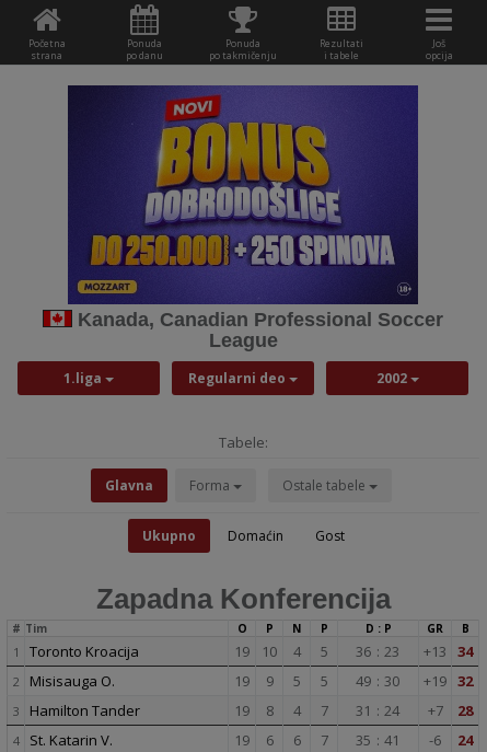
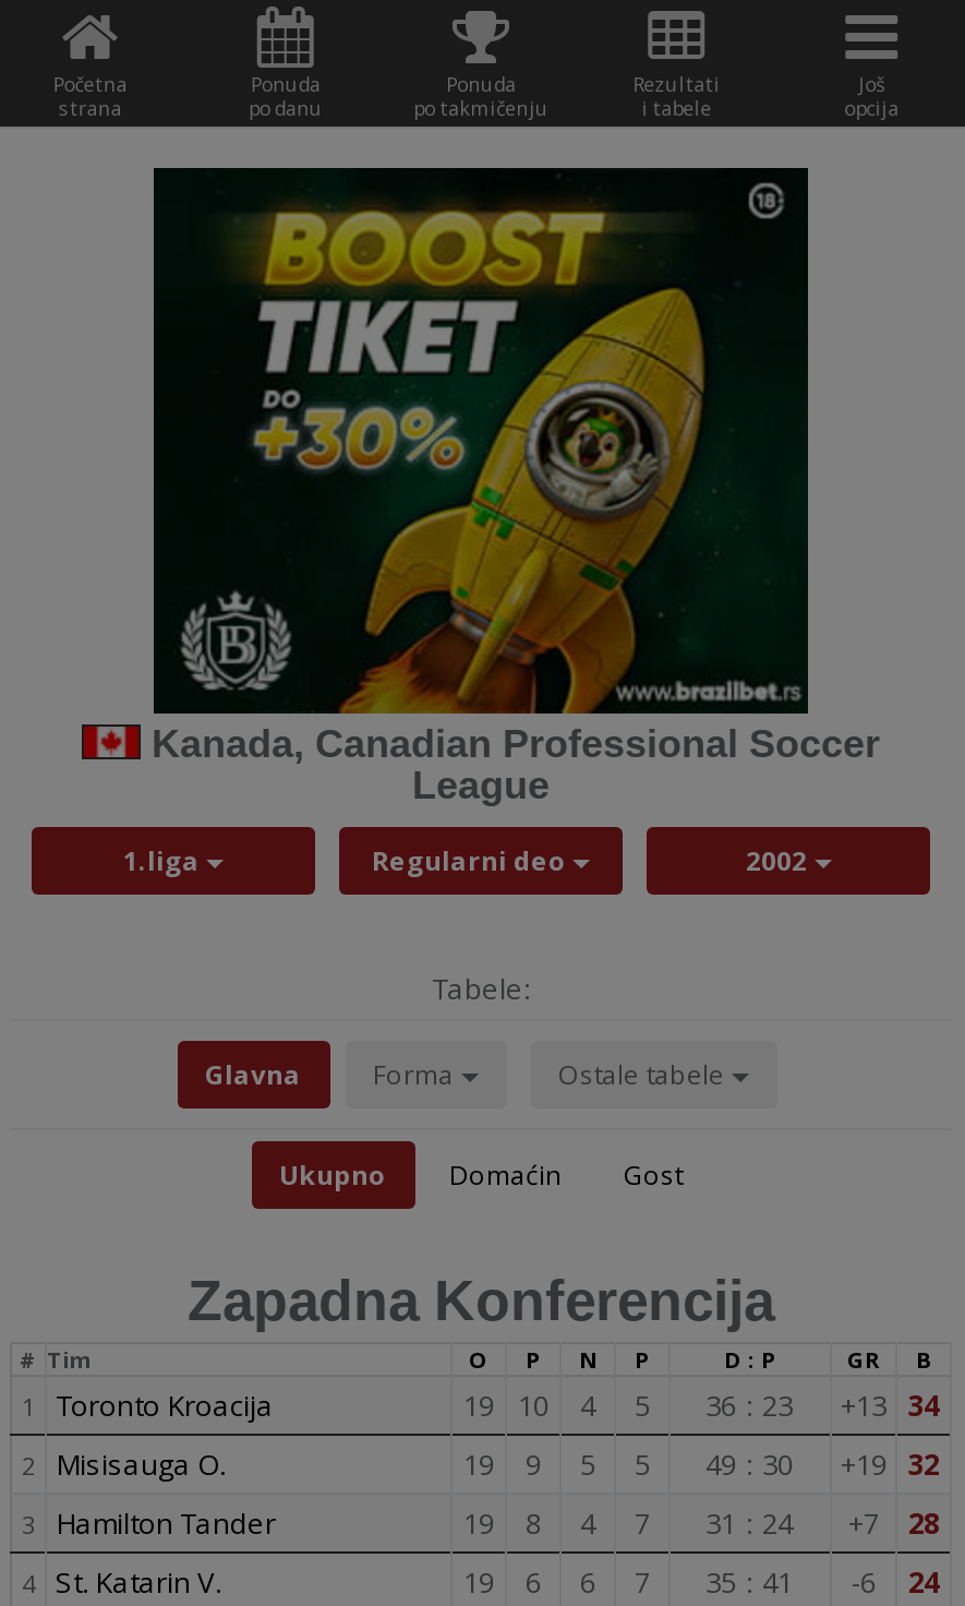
[67,84,419,305] [image] -> [132,166,830,716] [image]

